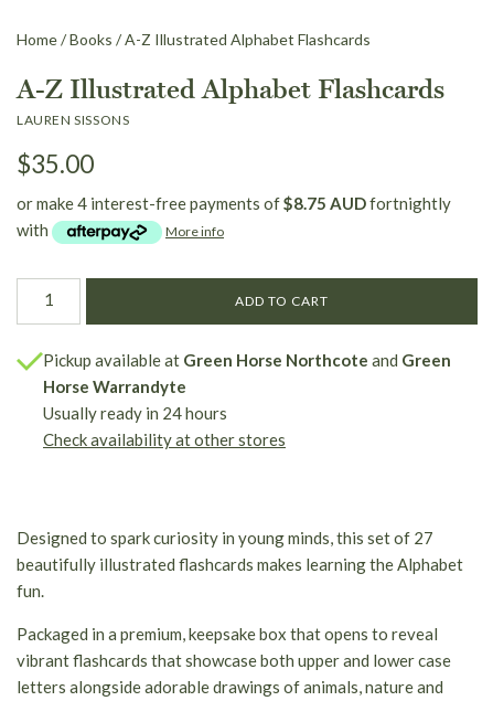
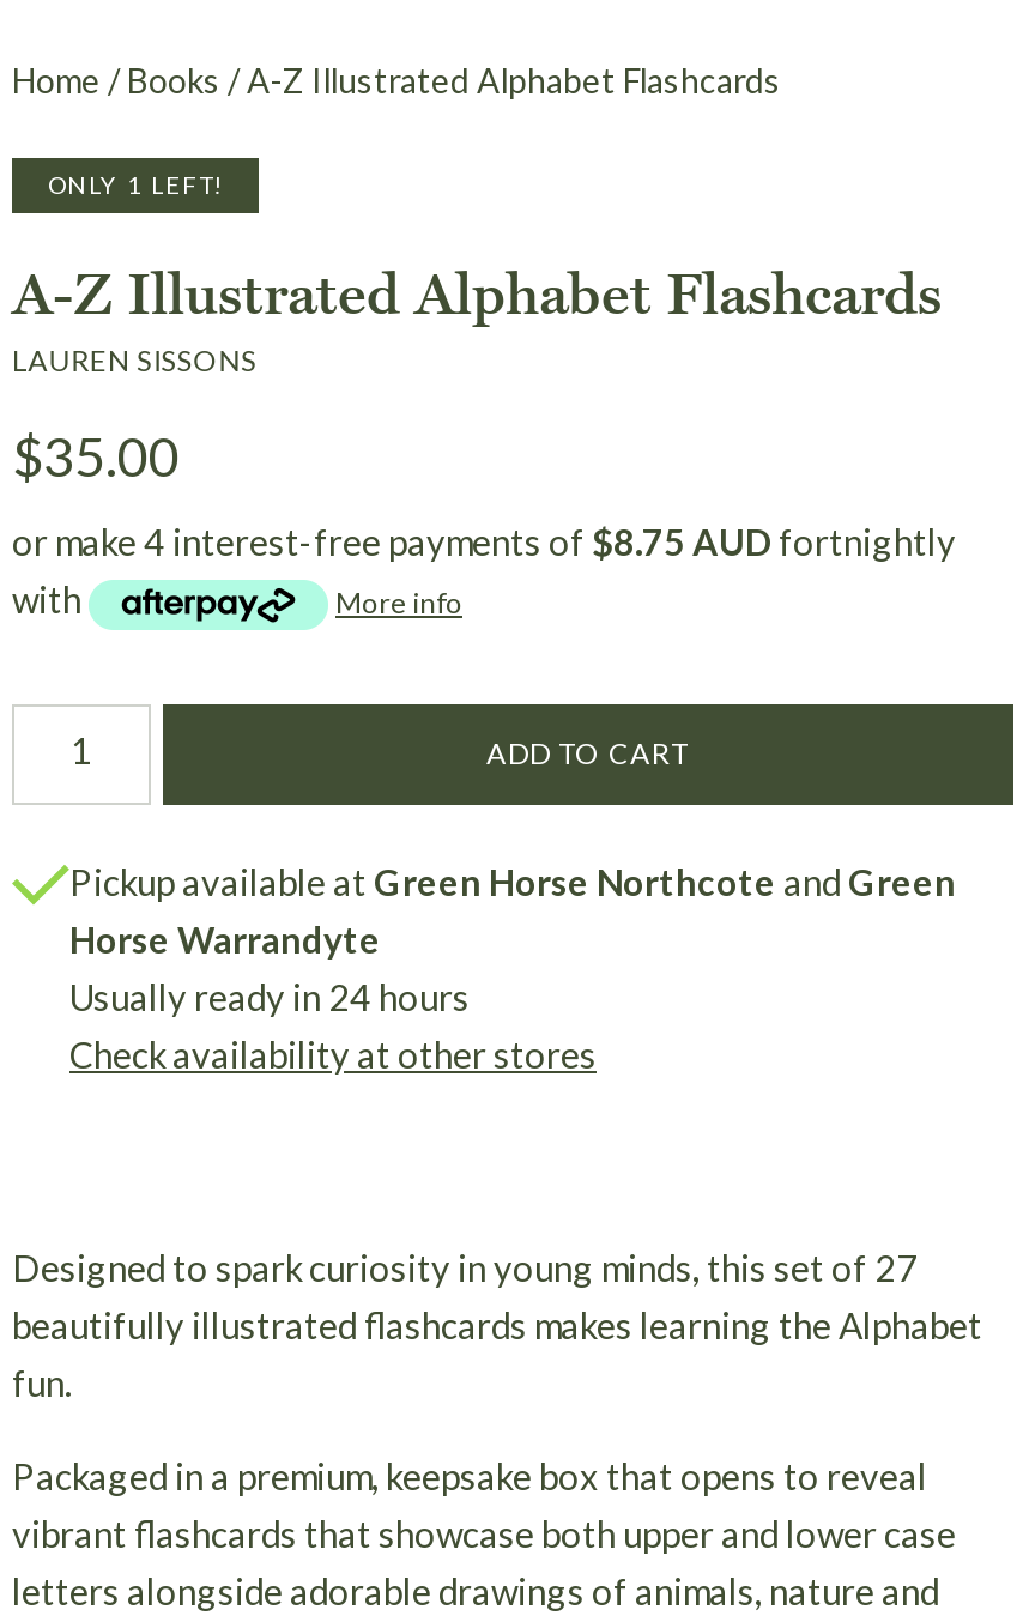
none -> [48,170,223,199] ONLY 1 LEFT!

